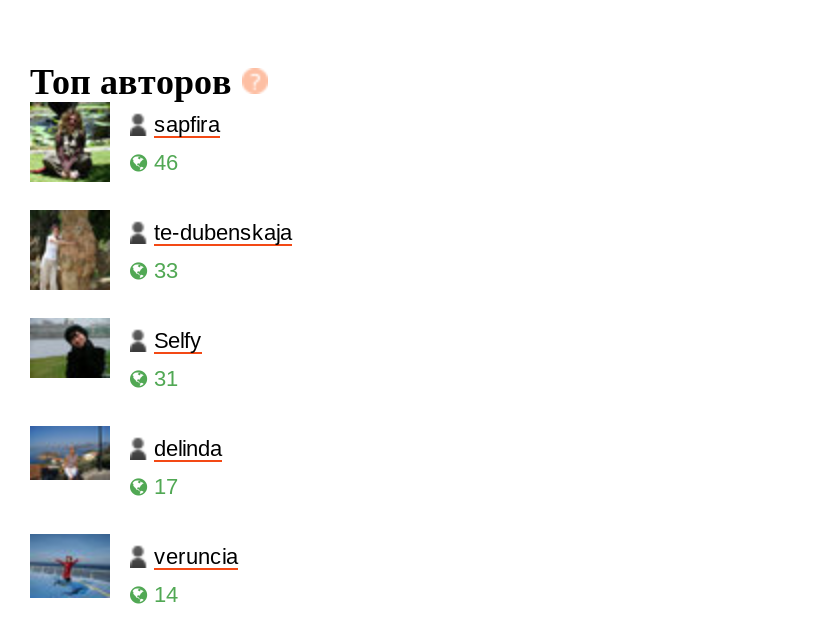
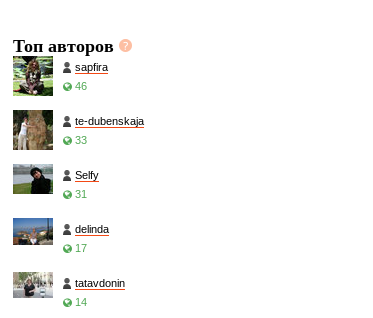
[28,532,238,600] [image] | veruncia -> [12,271,125,304] [image] | tatavdonin

